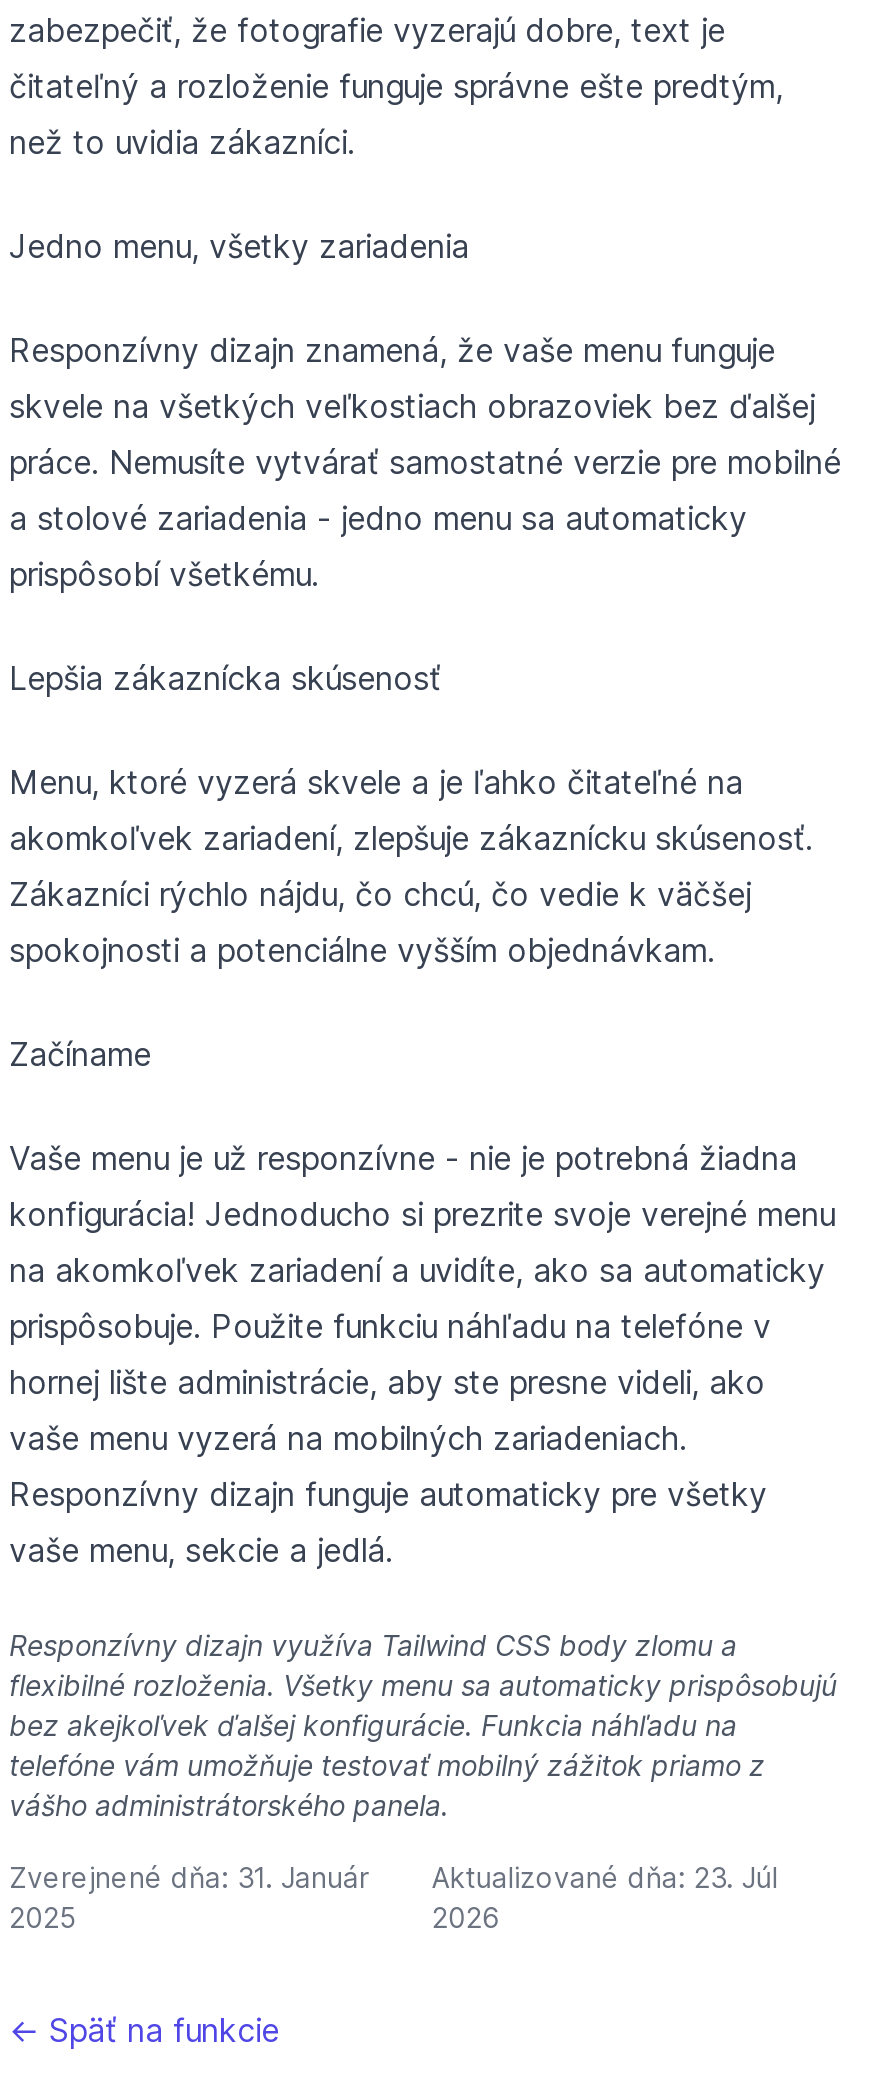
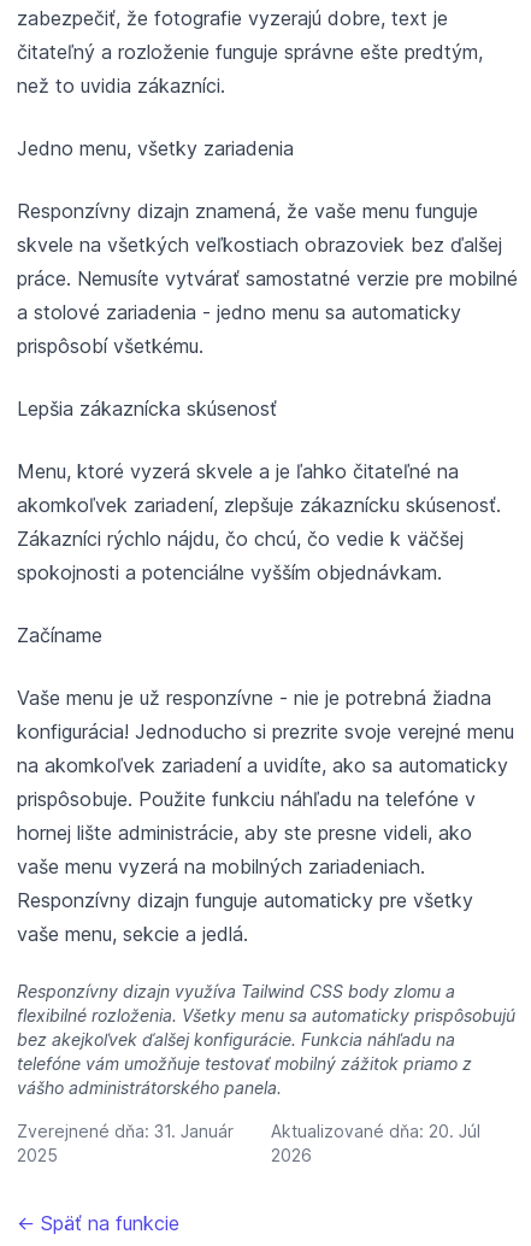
[432,1860,778,1894] Aktualizované dňa: 23. Júl -> [271,1121,480,1141] Aktualizované dňa: 20. Júl

